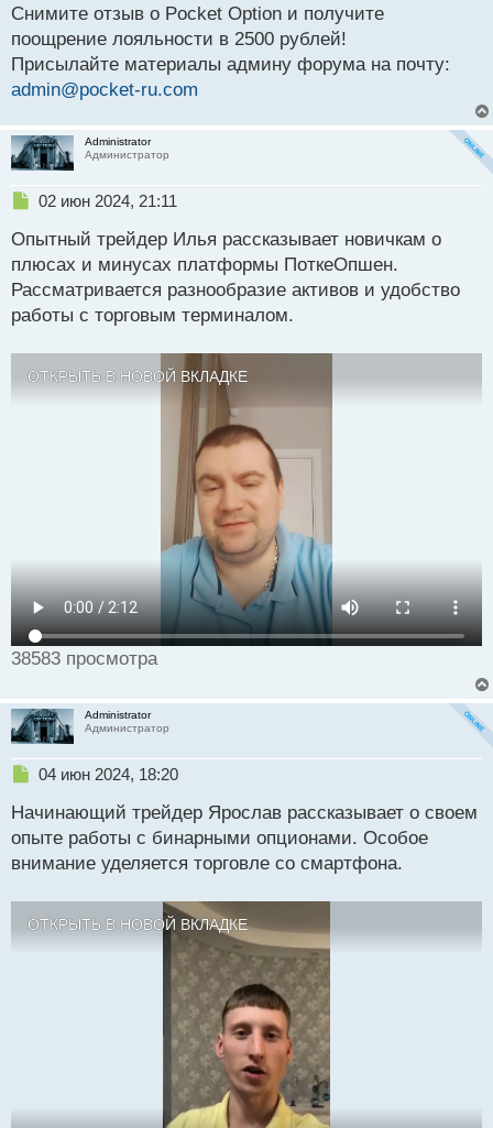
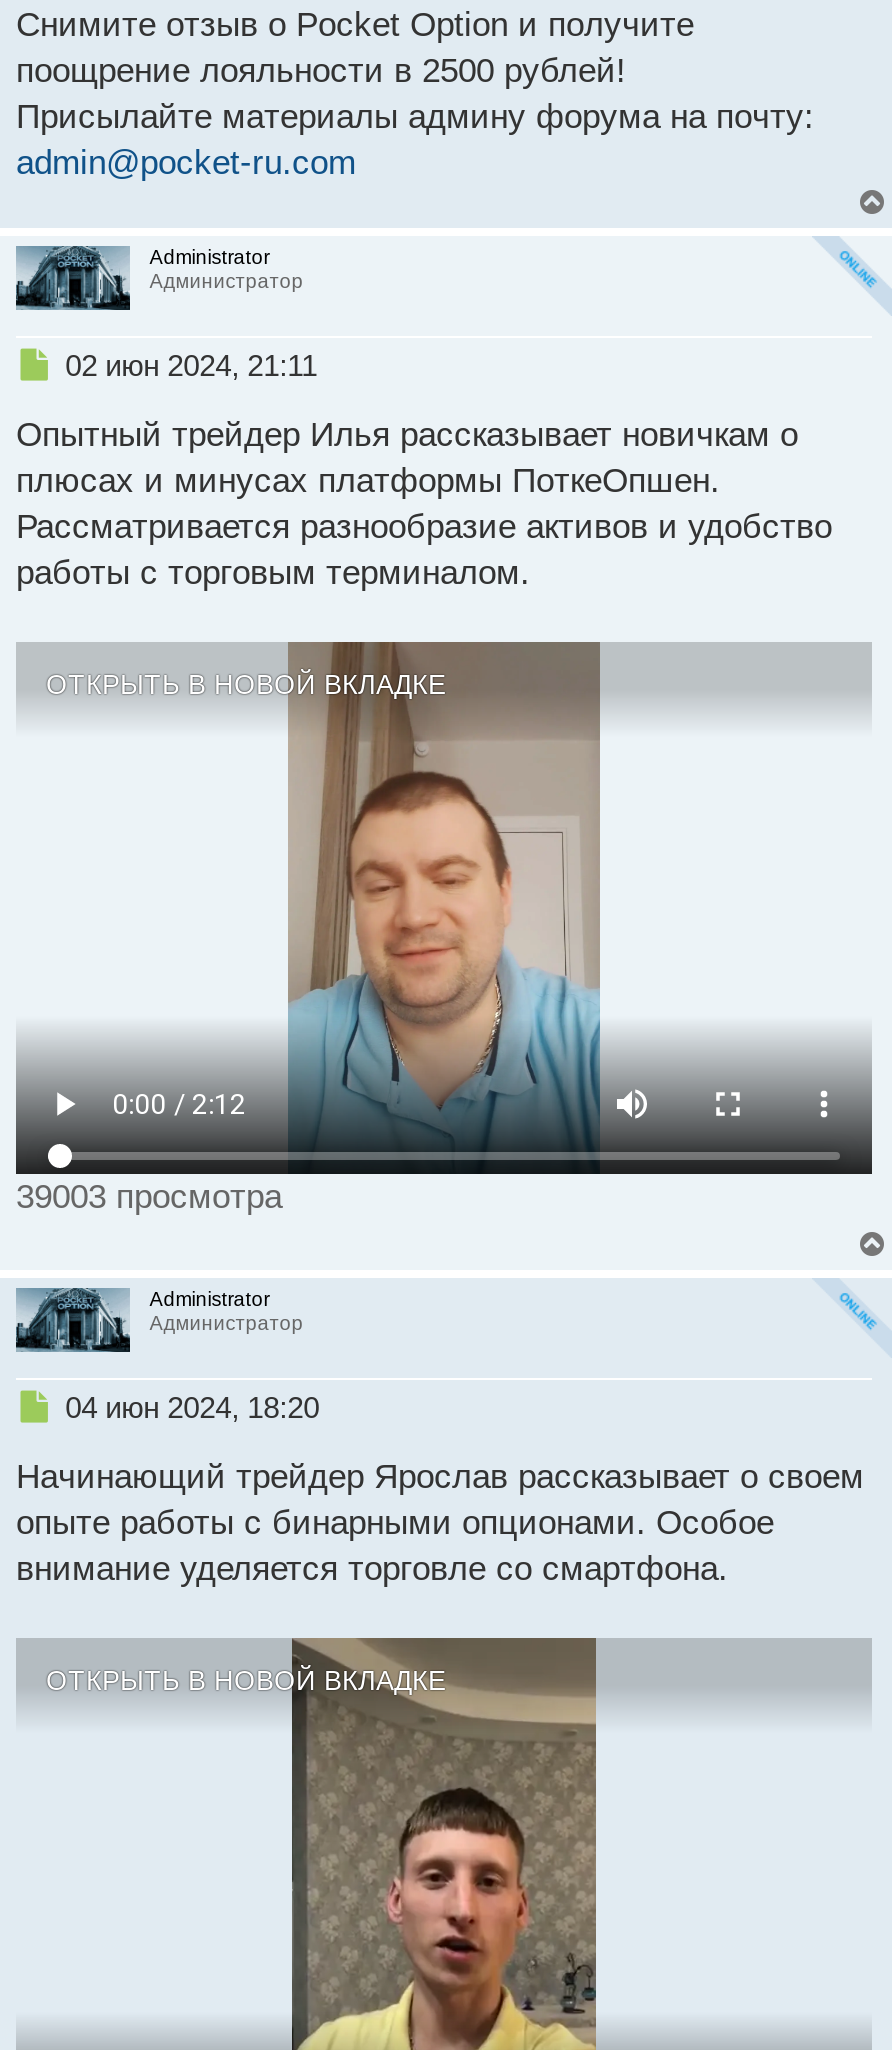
[11,648,157,669] 38583 просмотра -> [16,1177,282,1215] 39003 просмотра

